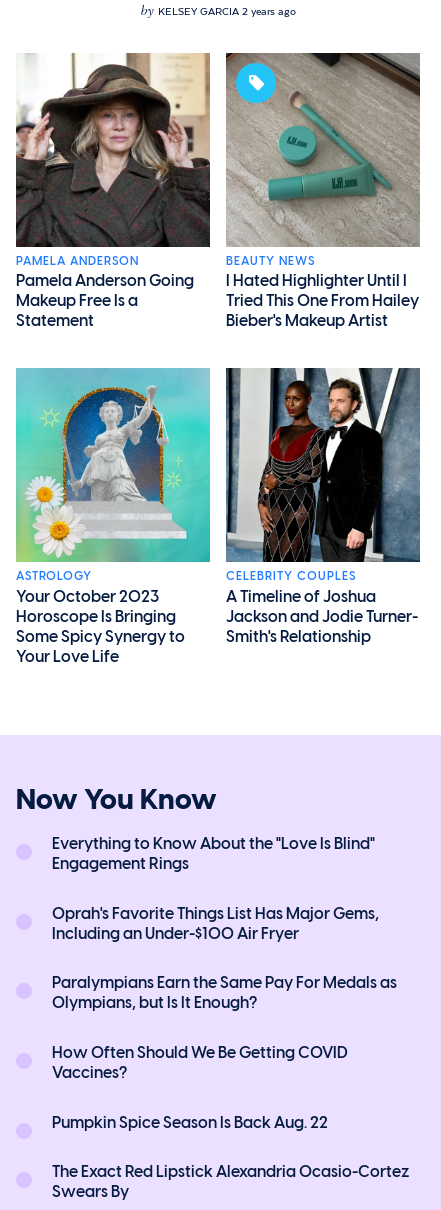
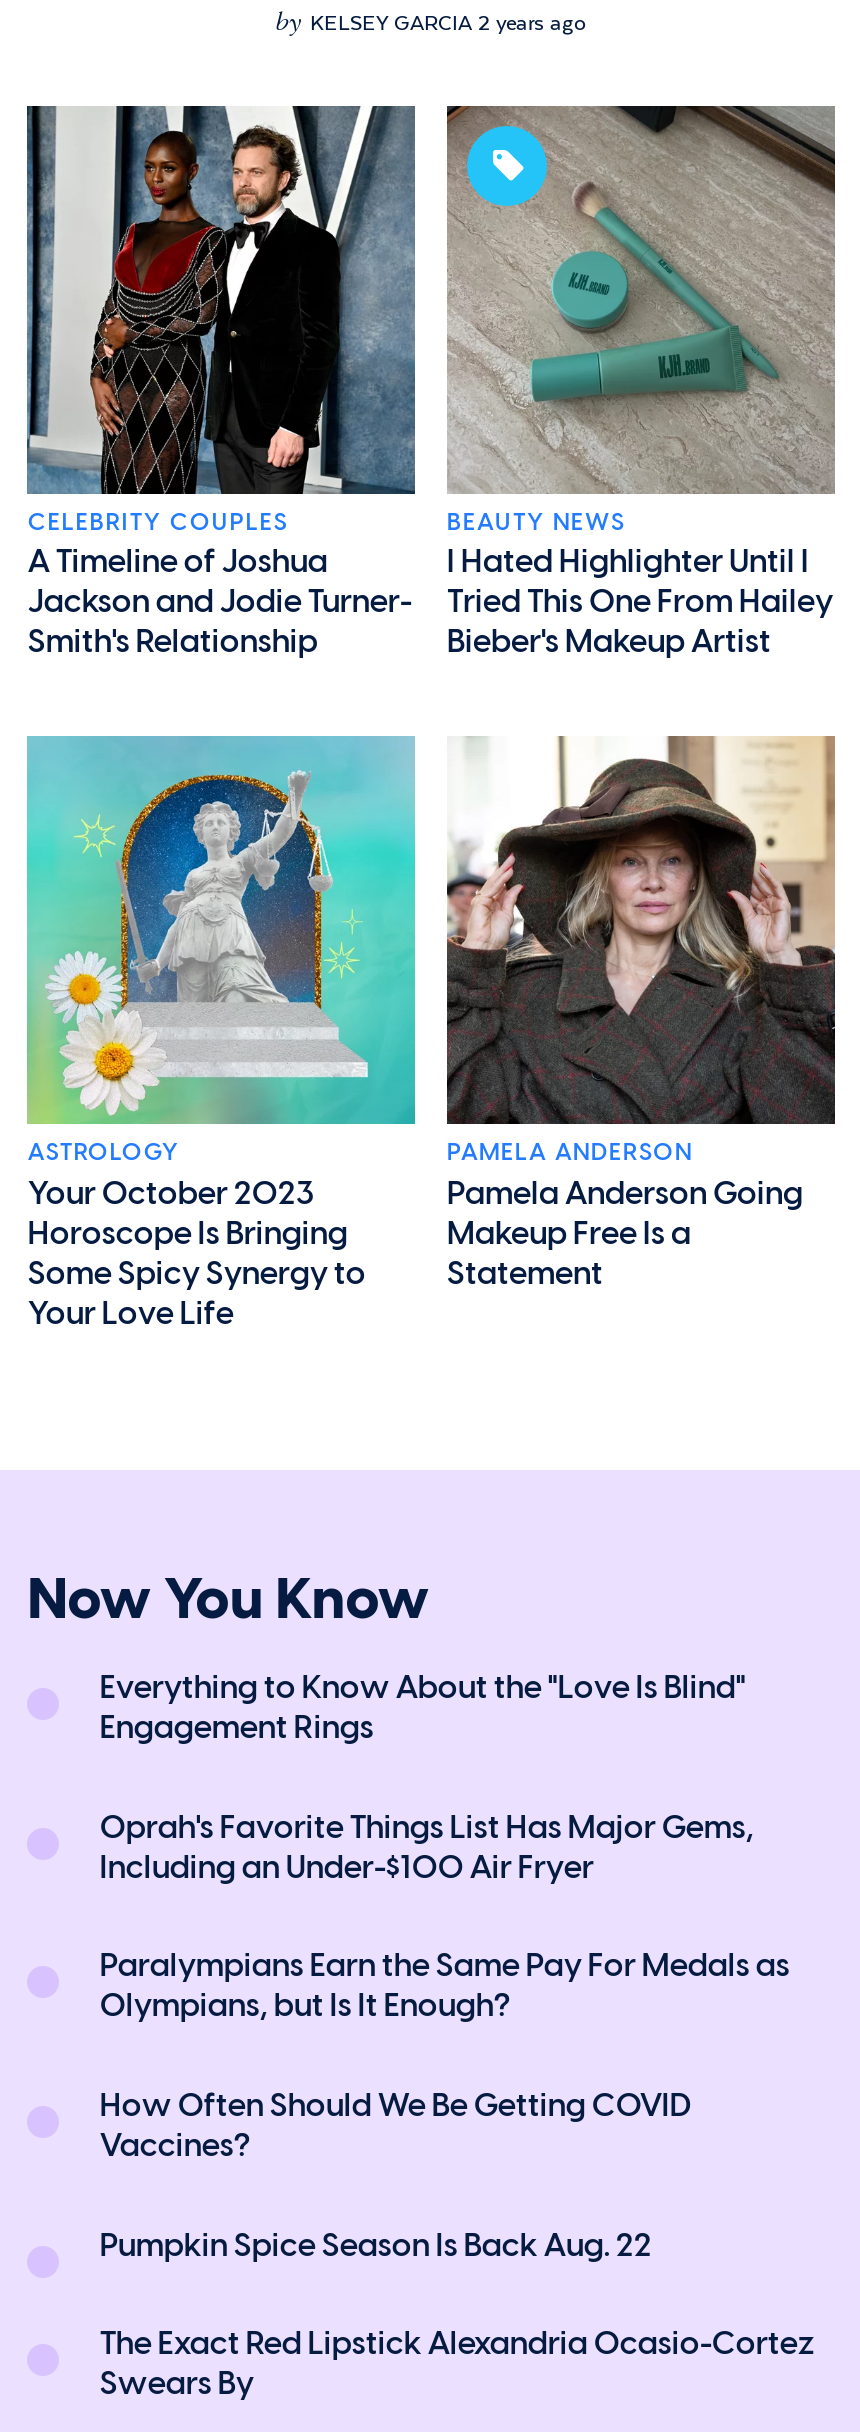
moved [15,52,211,330] -> [445,734,837,1291]: [image] | PAMELA ANDERSON | Pamela Anderson Going | Makeup Free Is a | Statement
moved [225,367,421,646] -> [25,104,417,661]: [image] | CELEBRITY COUPLES | A Timeline of Joshua | Jackson and Jodie Turner- | Smith's Relationship

